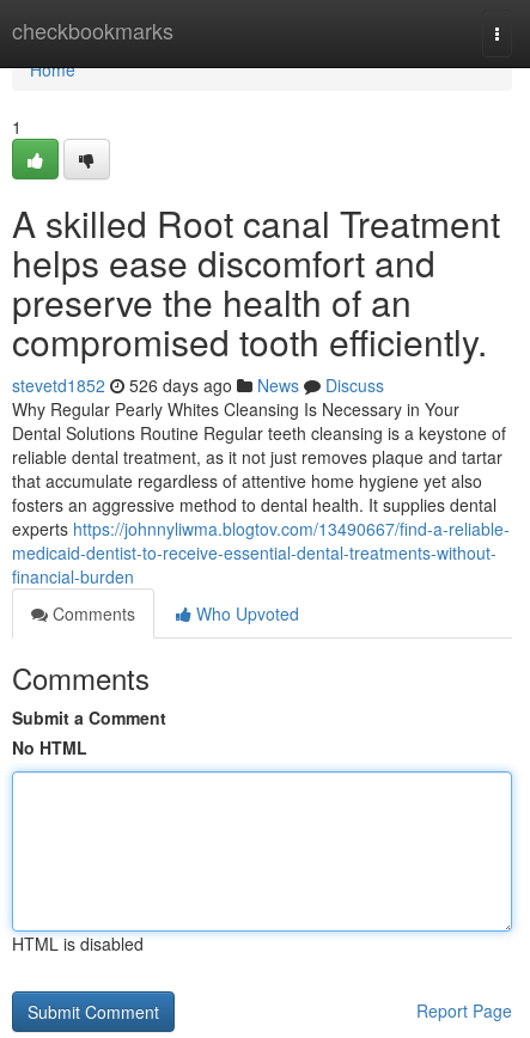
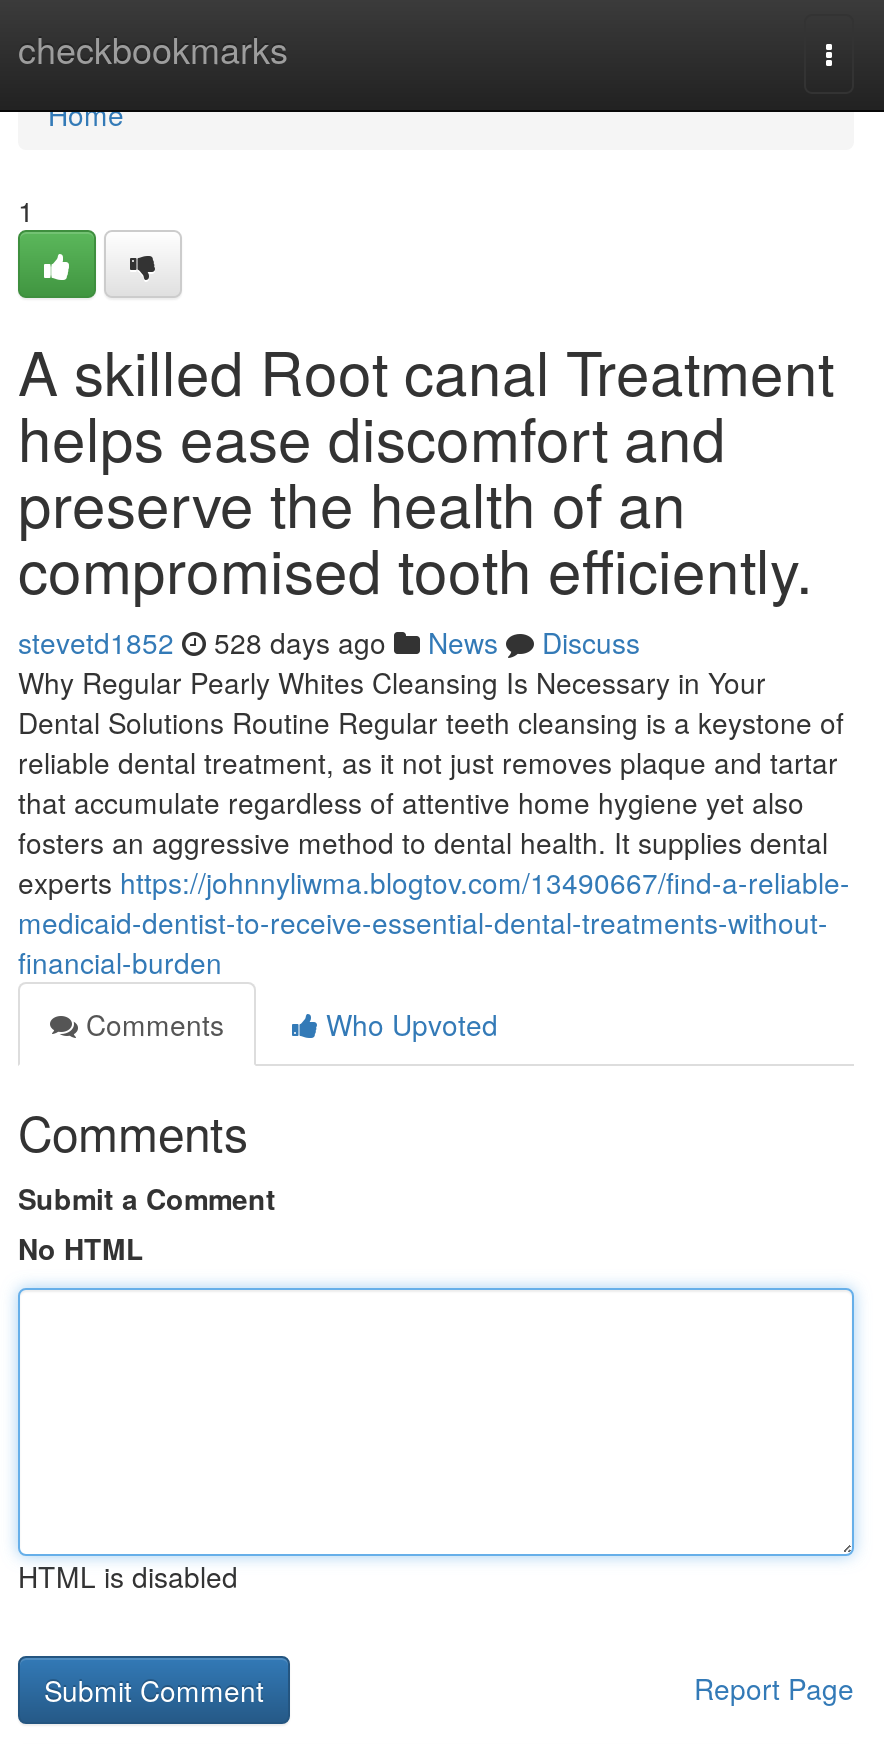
[12,373,384,397] stevetd1852 526 days ago News Discuss -> [18,622,640,662] stevetd1852 528 days ago News Discuss

